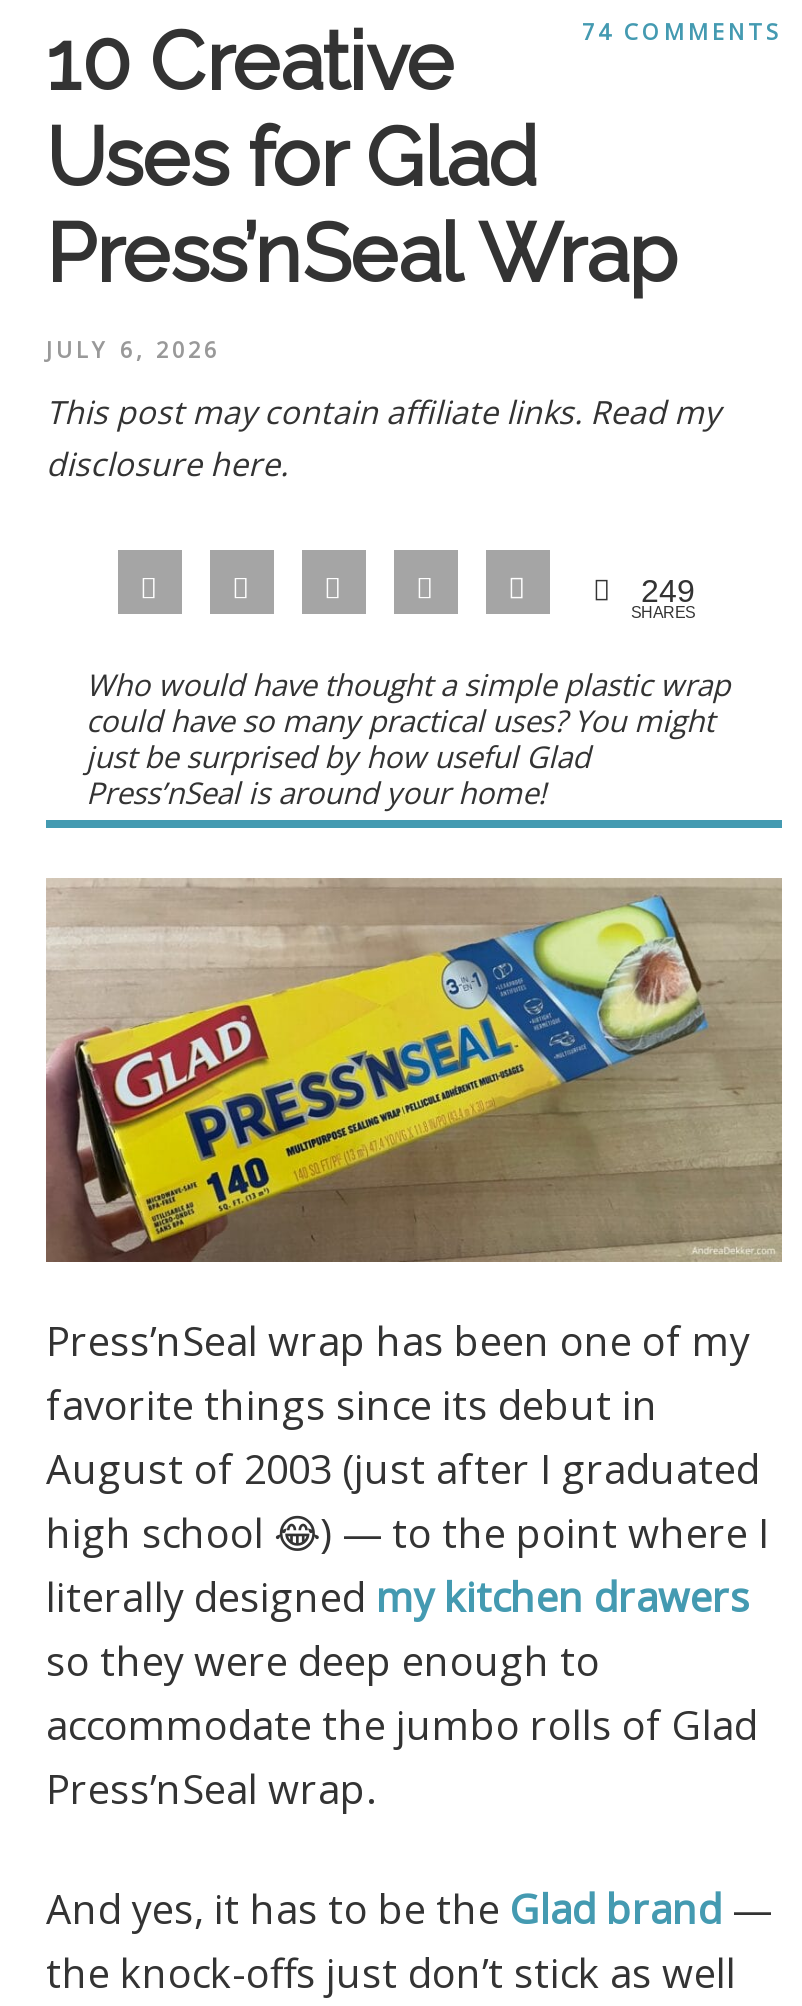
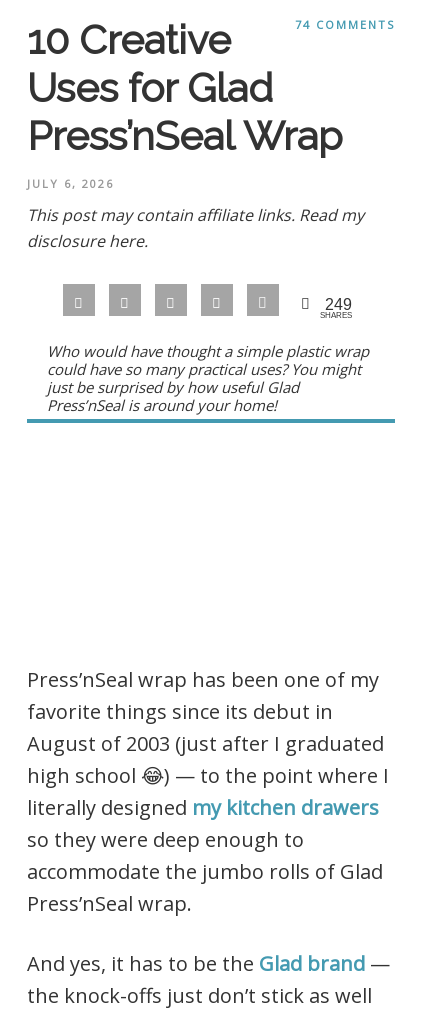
[44,876,784,1264] [image] -> none

